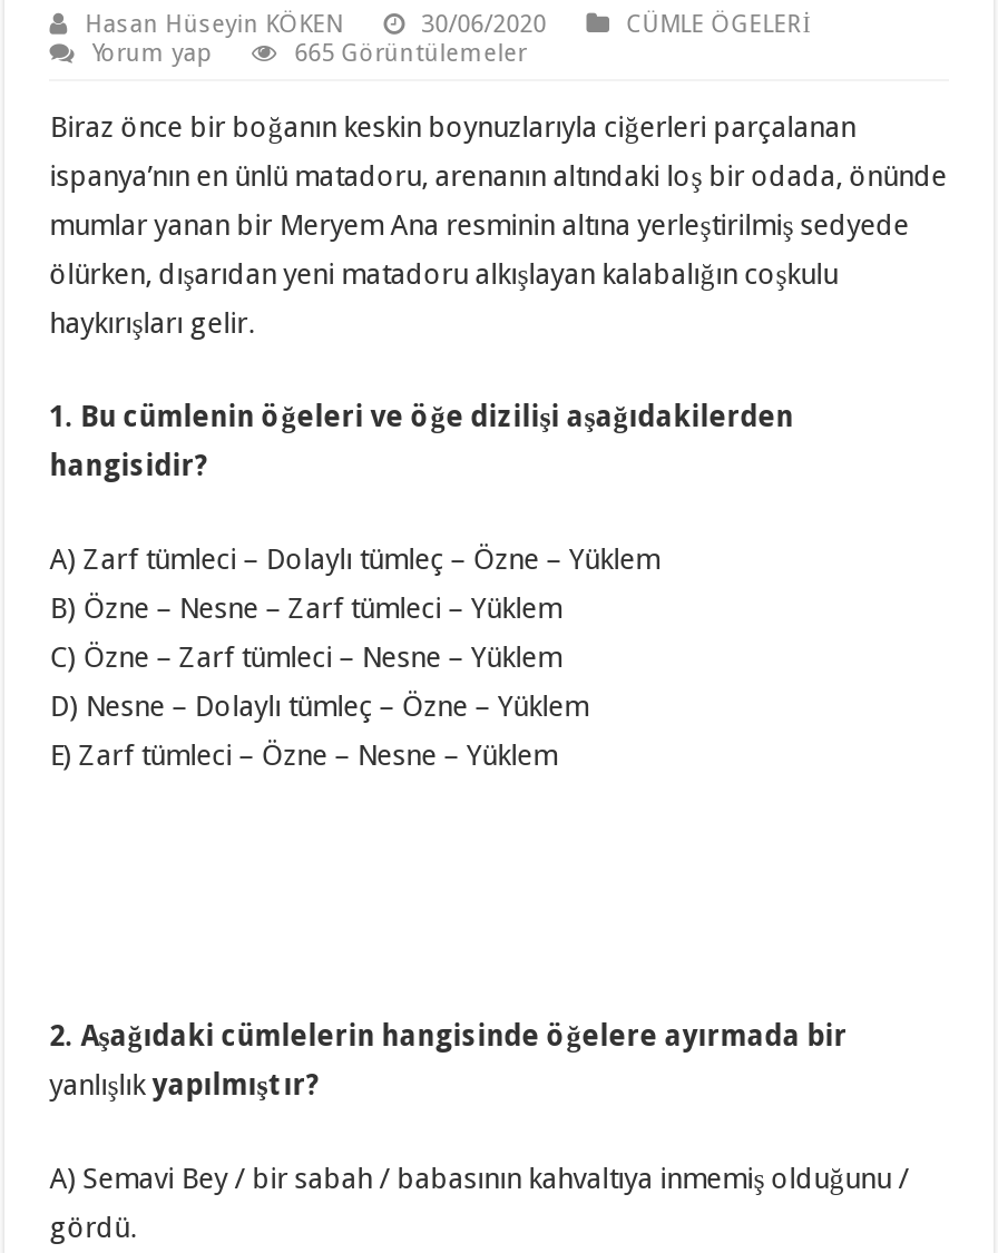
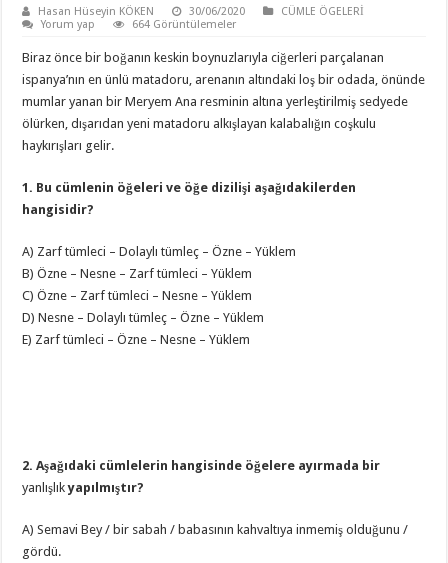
[294,39,526,68] 665 Görüntülemeler -> [132,18,236,31] 664 Görüntülemeler

